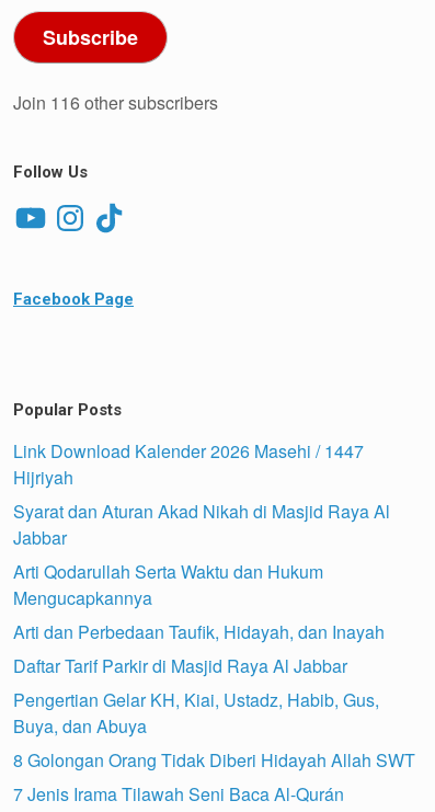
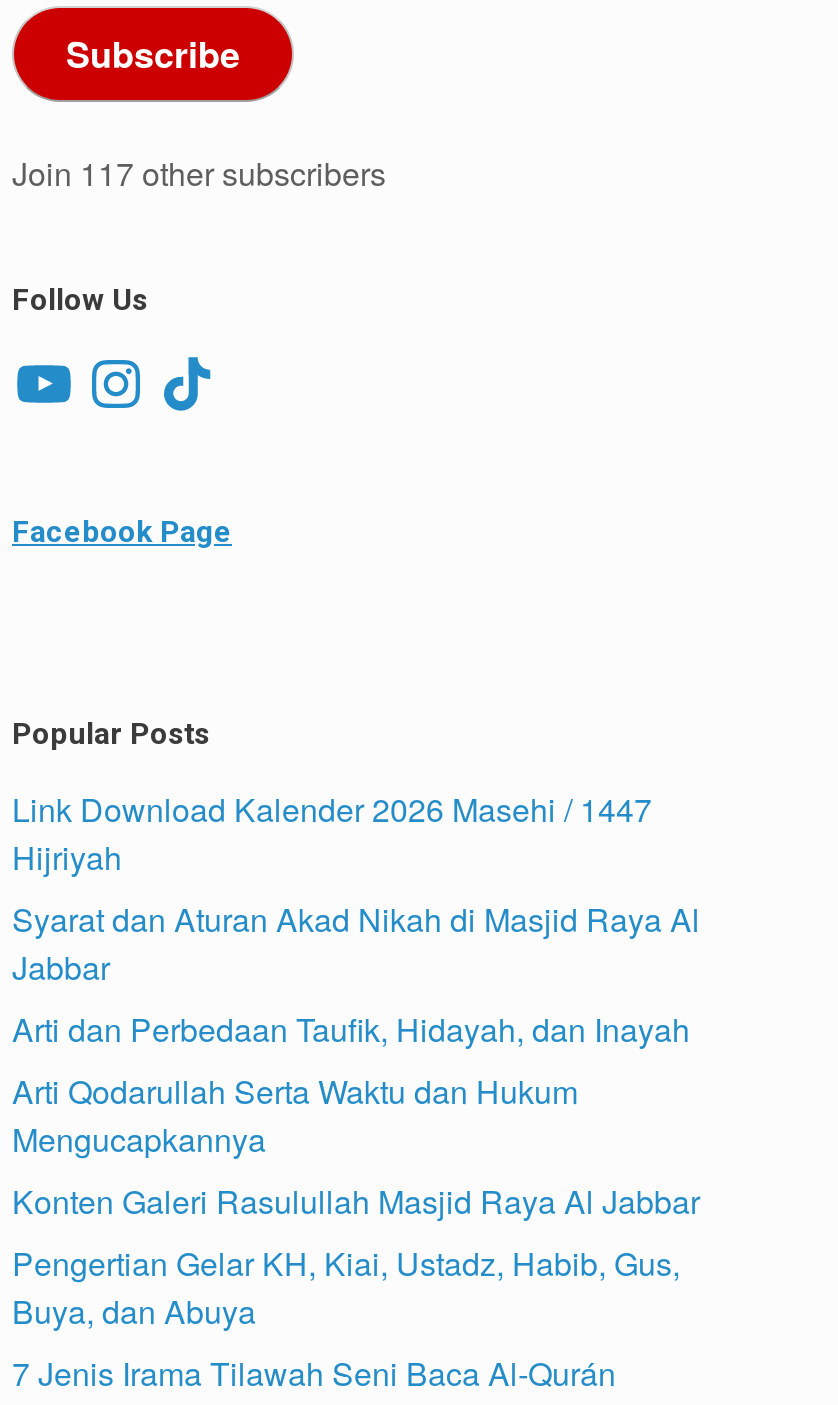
[13,90,218,115] Join 116 other subscribers -> [12,151,386,197] Join 117 other subscribers
moved [13,559,323,611] -> [12,1069,578,1163]: Arti Qodarullah Serta Waktu dan Hukum | Mengucapkannya
moved [13,620,385,645] -> [12,1007,690,1053]: Arti dan Perbedaan Taufik, Hidayah, dan Inayah
[13,654,347,679] Daftar Tarif Parkir di Masjid Raya Al Jabbar -> [12,1179,700,1225] Konten Galeri Rasulullah Masjid Raya Al Jabbar
[13,748,415,773] 8 Golongan Orang Tidak Diberi Hidayah Allah SWT -> none

